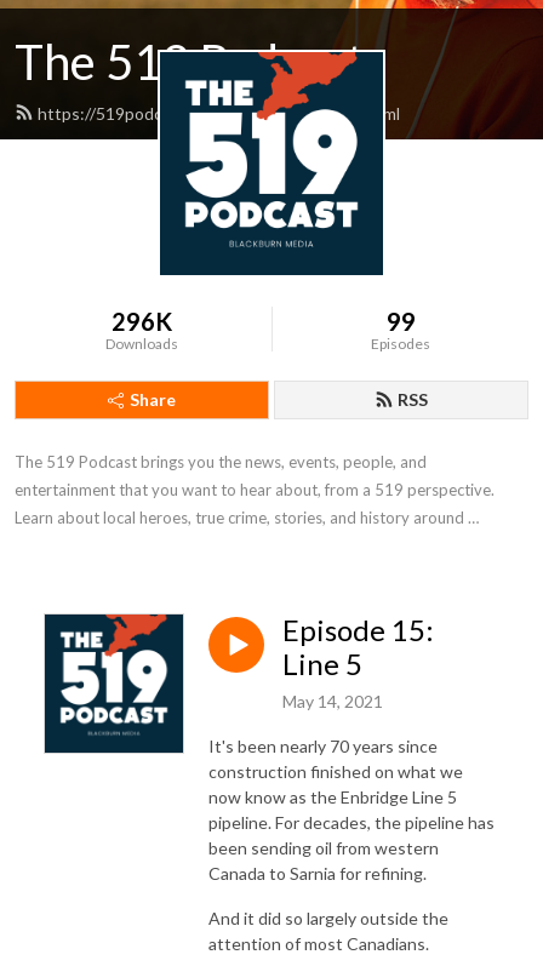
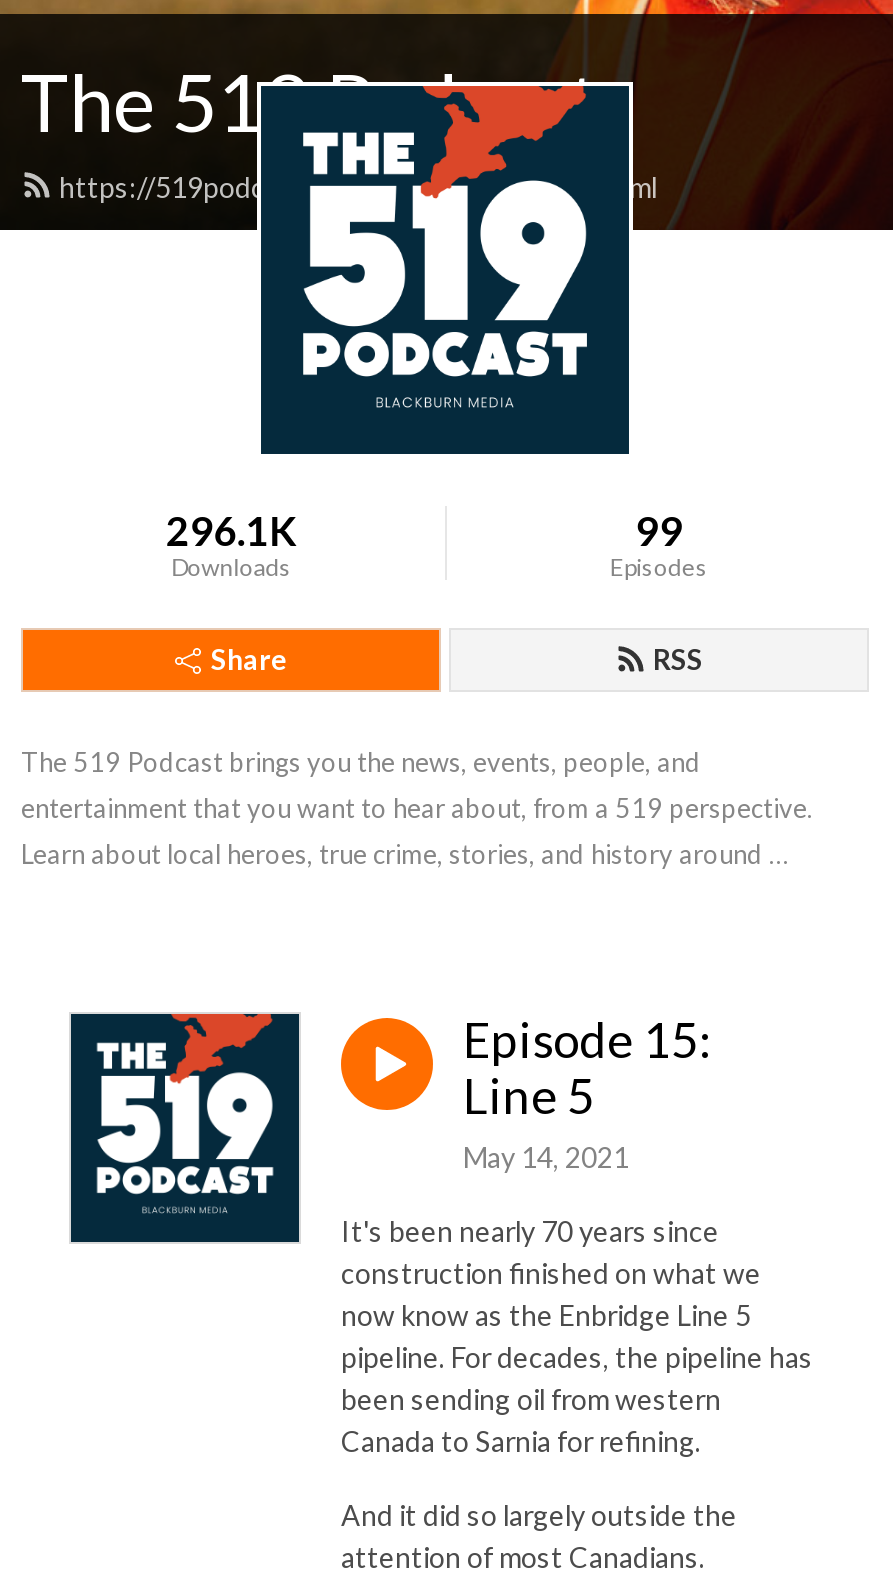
[112,307,172,336] 296K -> [165,506,297,554] 296.1K

